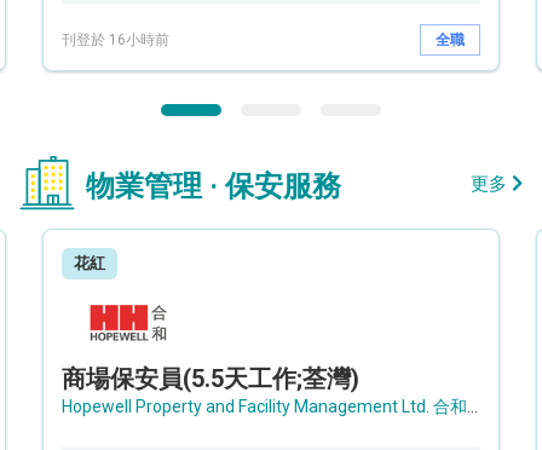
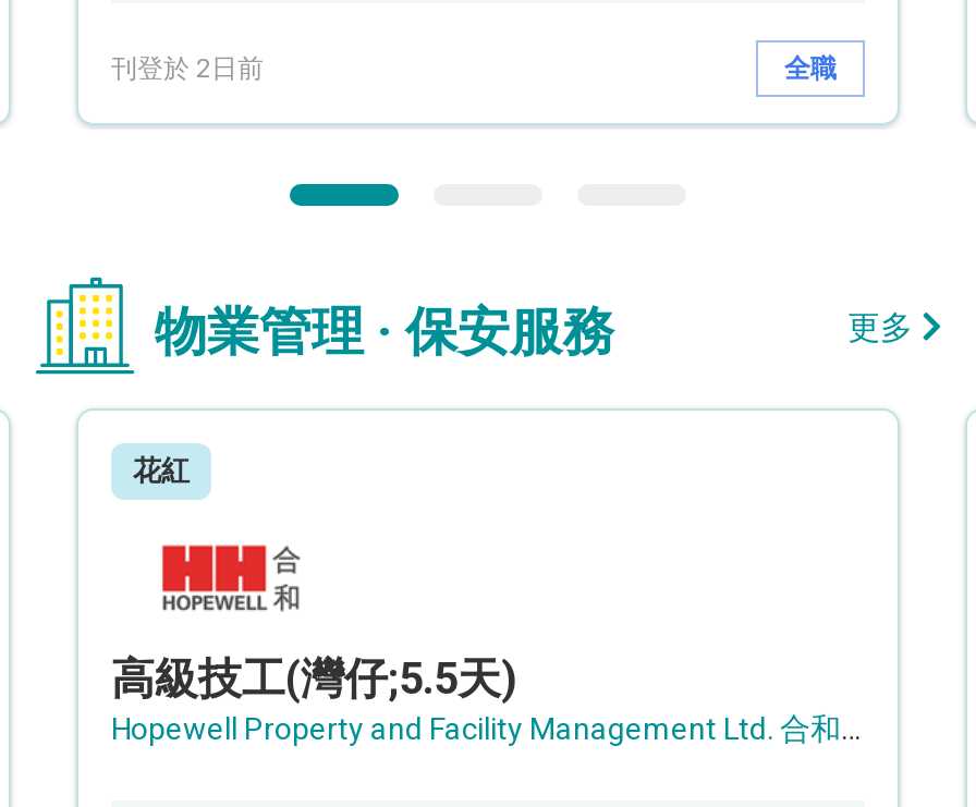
[62,31,169,48] 刊登於 16小時前 -> [111,52,264,83] 刊登於 2日前
[62,364,359,393] 商場保安員(5.5天工作;荃灣) -> [111,652,516,704] 高級技工(灣仔;5.5天)

